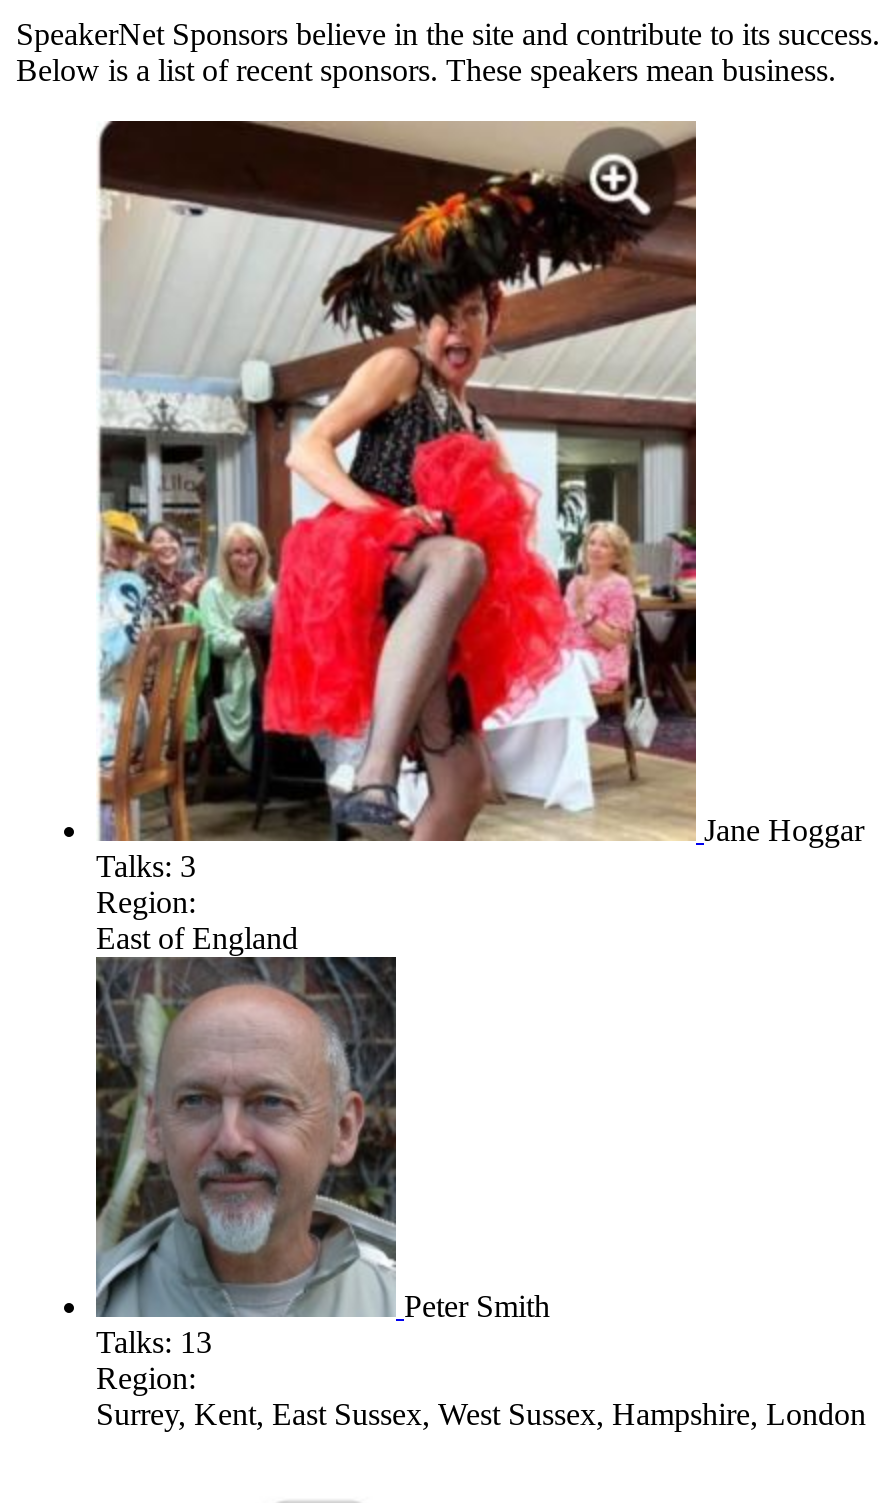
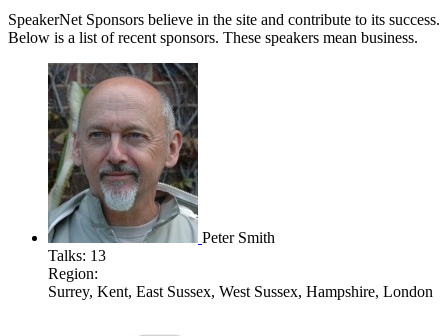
[96,119,864,956] [image] | Jane Hoggar | Talks: 3 | Region: | East of England -> none

